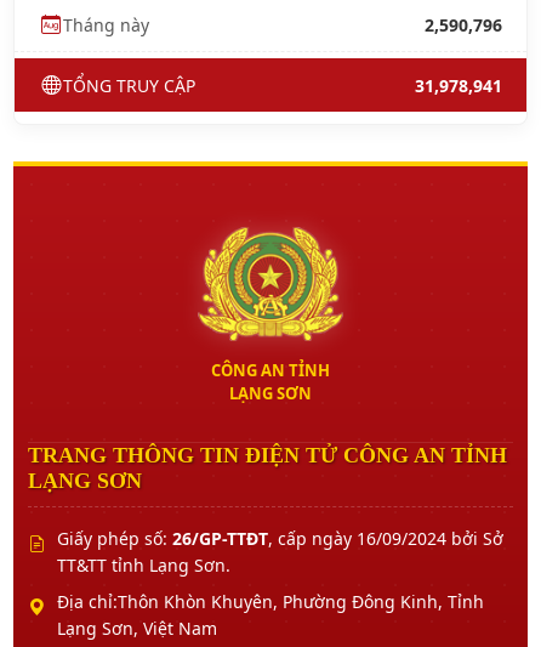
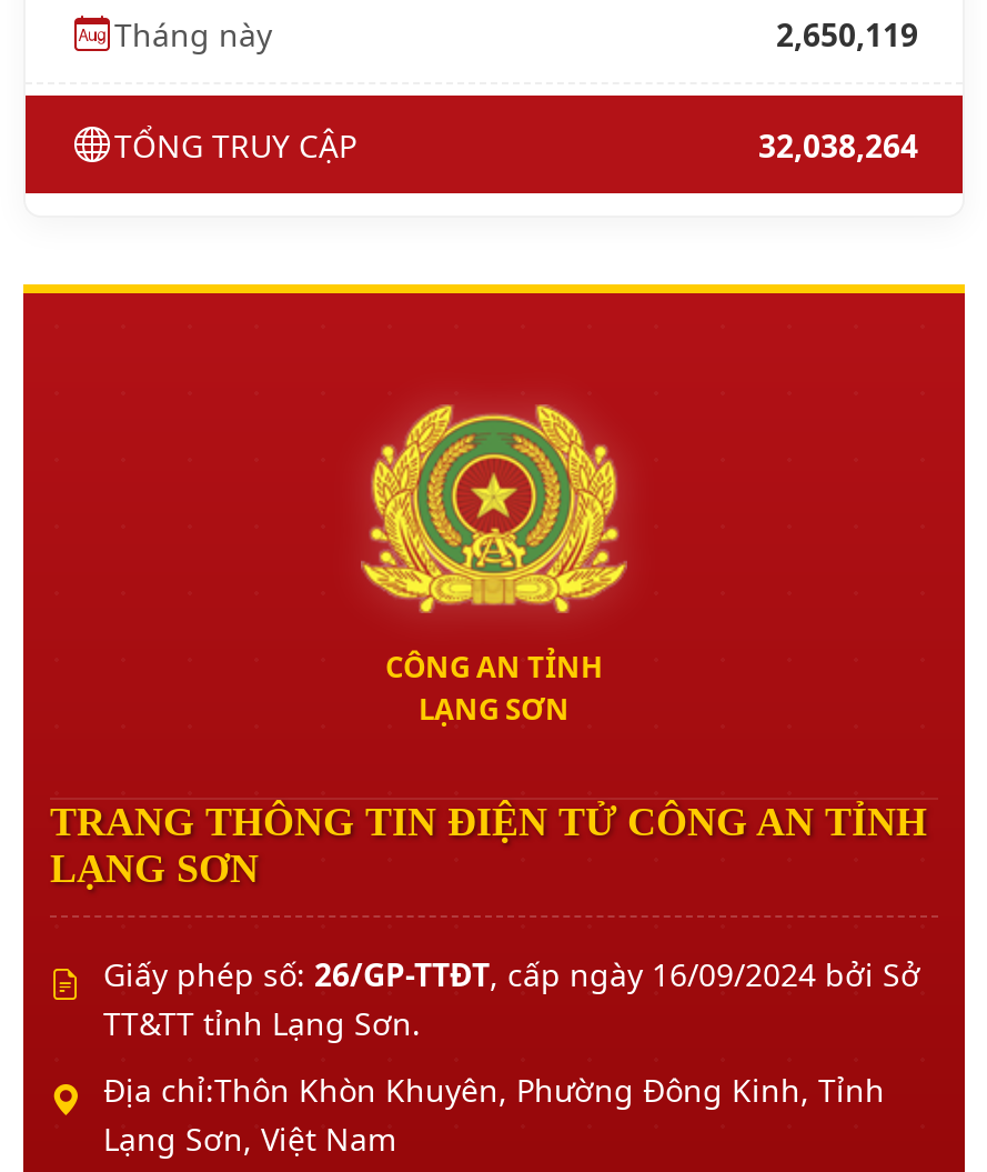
[425,13,502,36] 2,590,796 -> [776,13,918,55] 2,650,119
[415,74,502,97] 31,978,941 -> [758,124,918,166] 32,038,264

